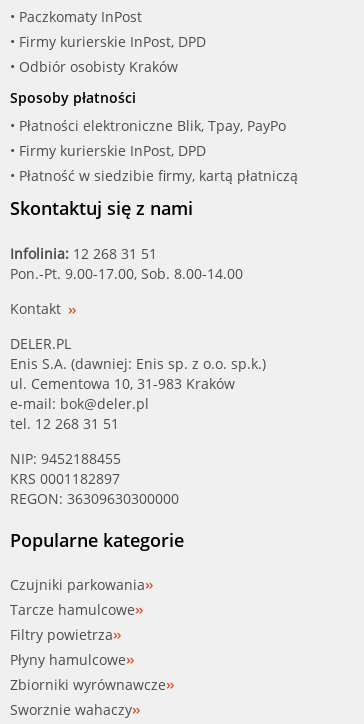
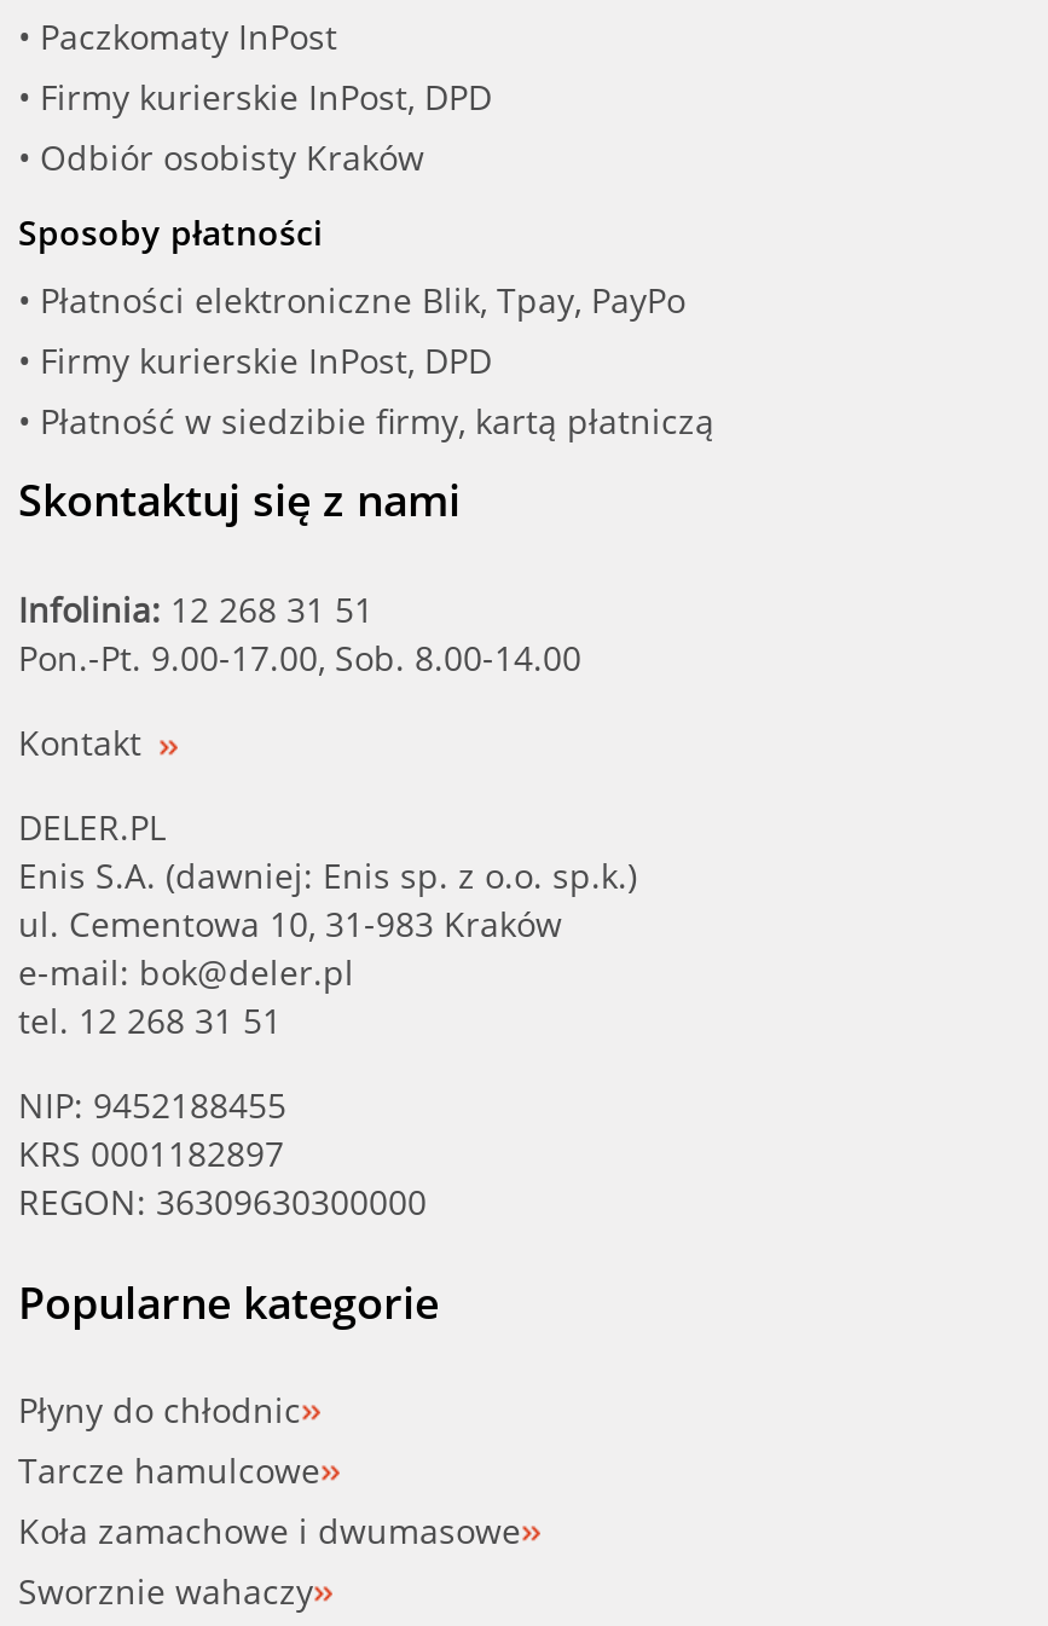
[10,575,145,594] Czujniki parkowania -> [18,1387,301,1433] Płyny do chłodnic
[10,625,166,694] Filtry powietrza | Płyny hamulcowe | Zbiorniki wyrównawcze -> [18,1508,521,1554] Koła zamachowe i dwumasowe

